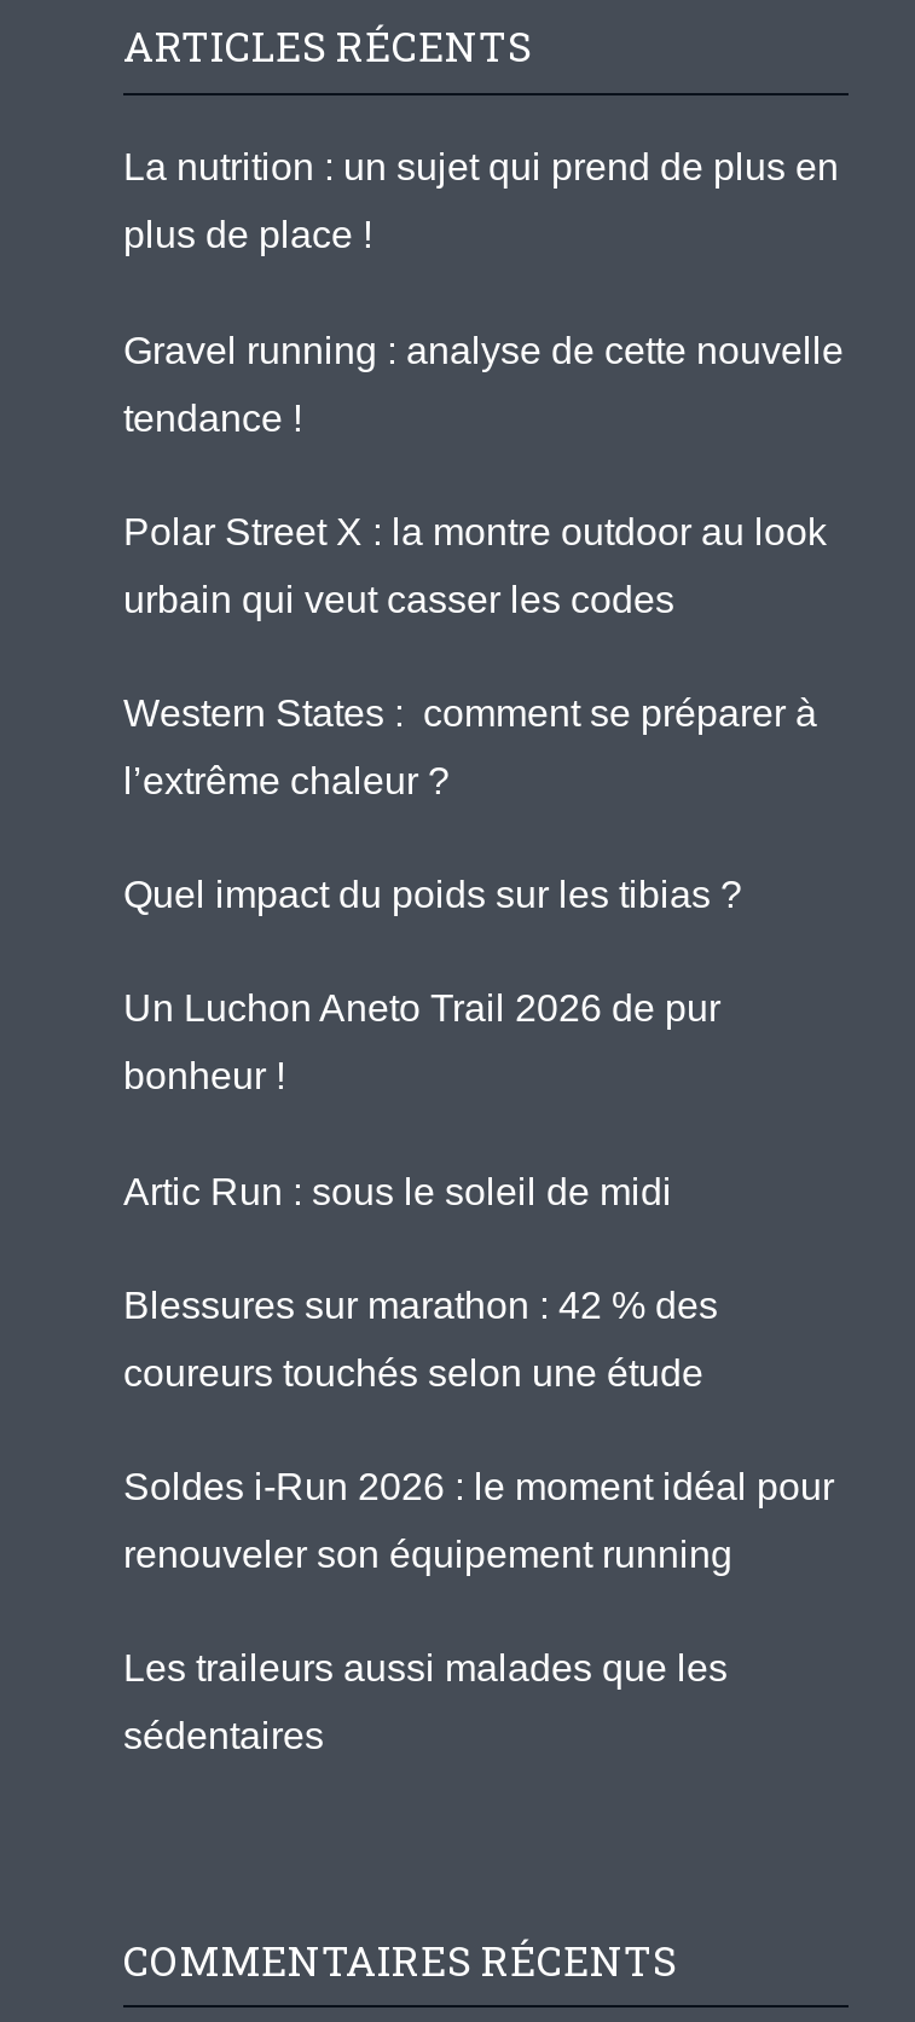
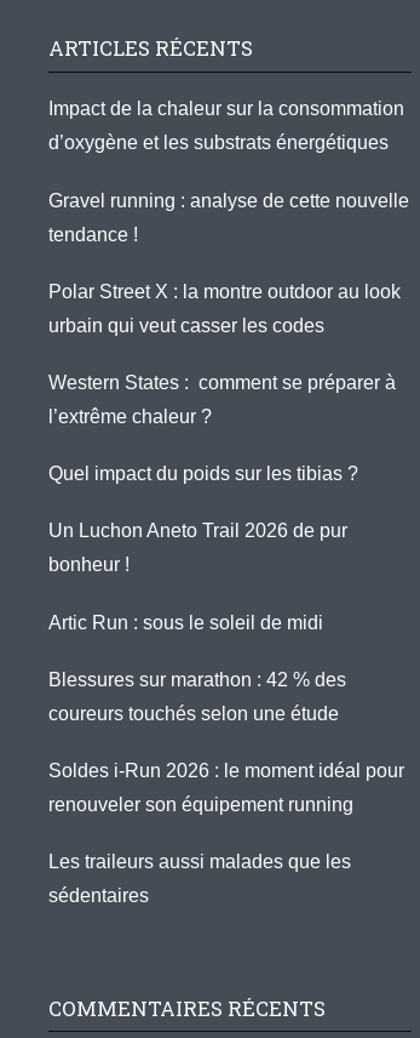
[123,147,839,188] La nutrition : un sujet qui prend de plus en -> [48,99,404,119] Impact de la chaleur sur la consommation
[123,215,372,256] plus de place ! -> [48,133,389,153] d’oxygène et les substrats énergétiques

